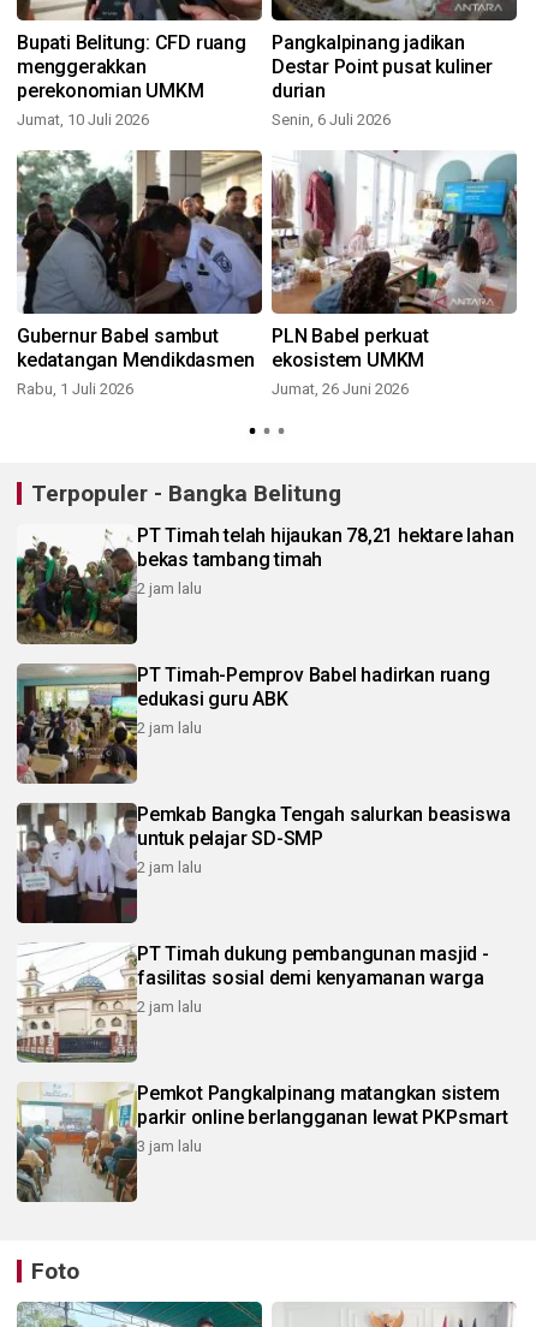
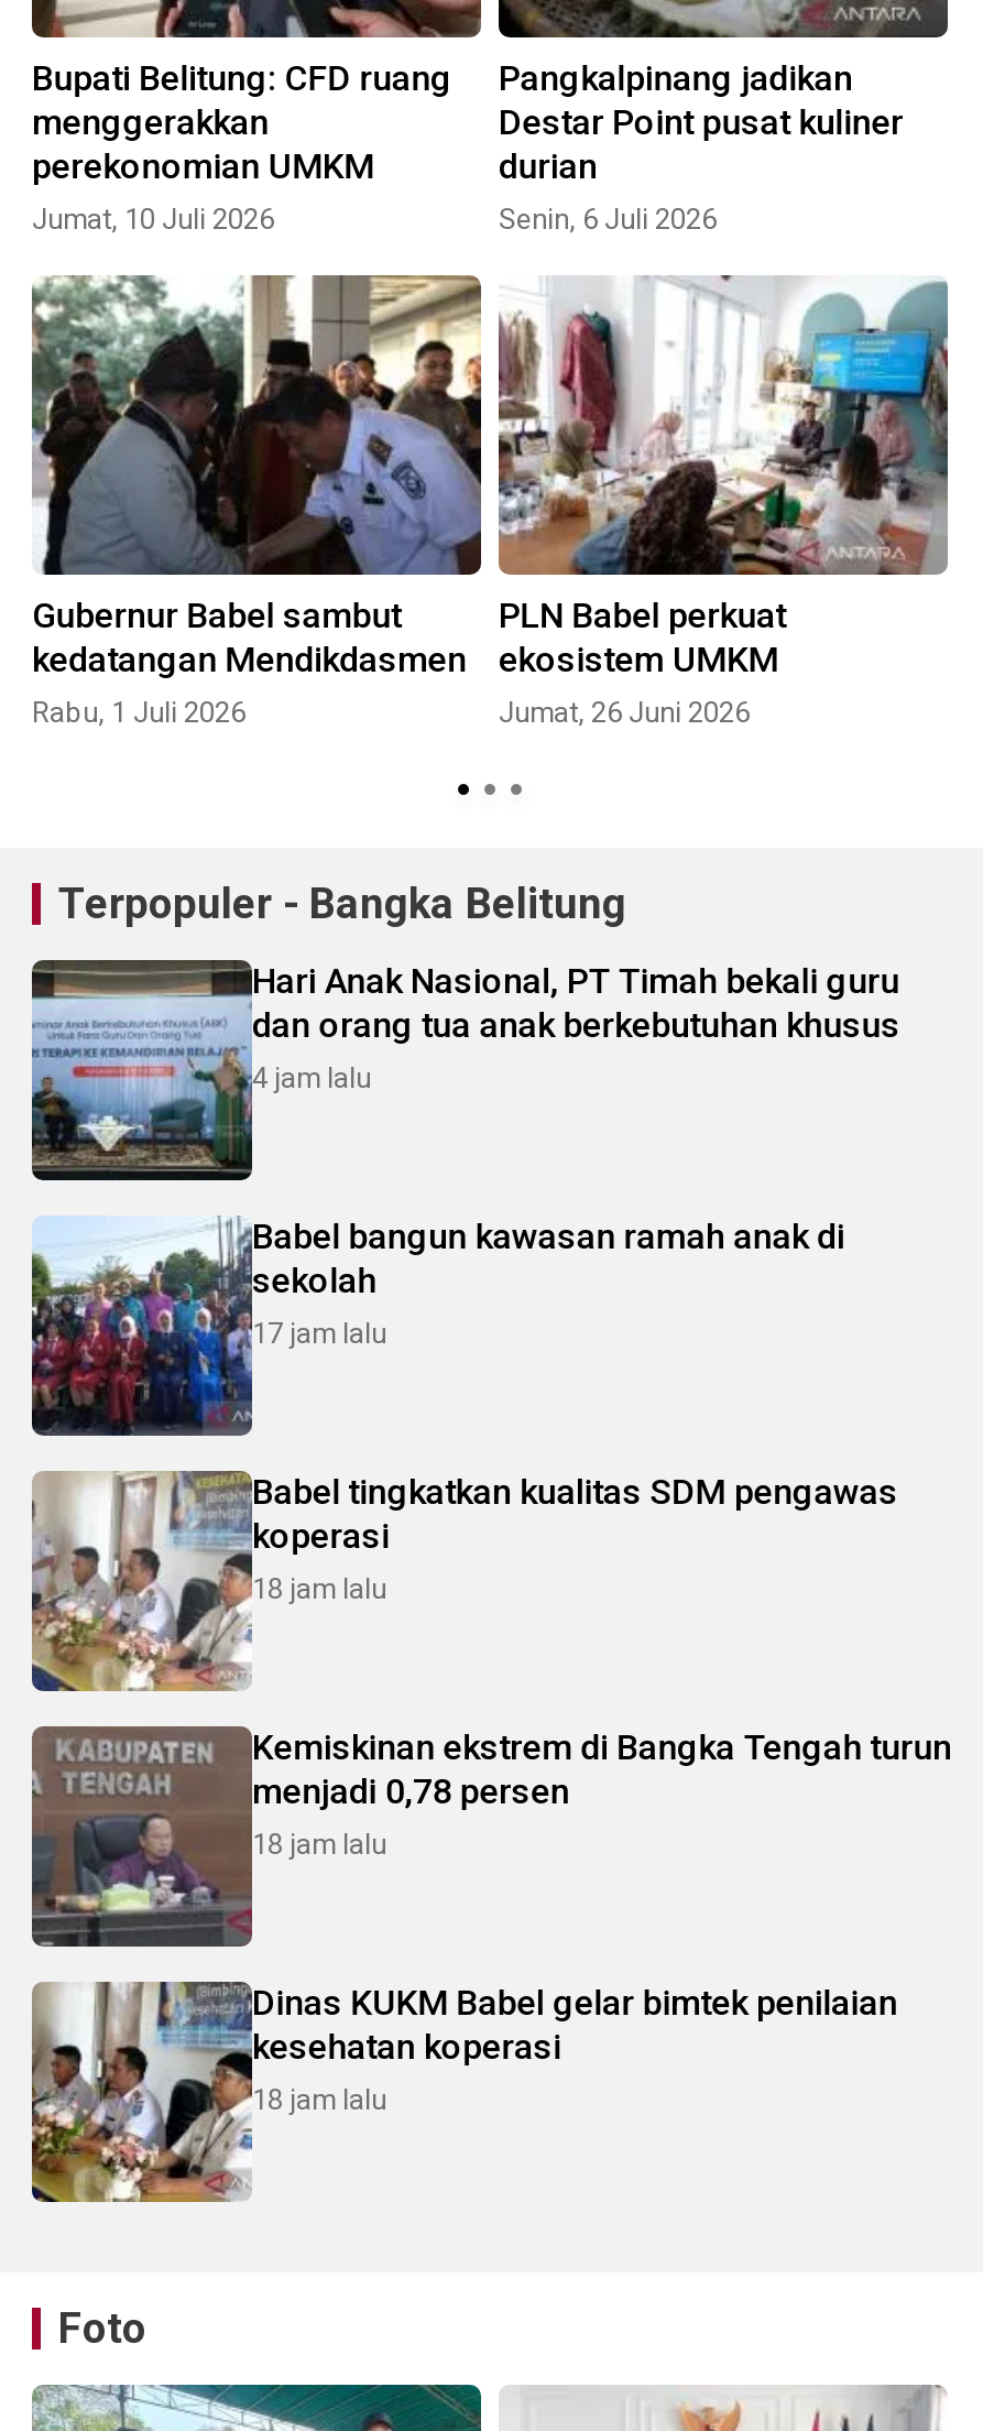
[16,524,514,645] [image] | PT Timah telah hijaukan 78,21 hektare lahan | bekas tambang timah | 2 jam lalu -> [30,958,900,1182] [image] | Hari Anak Nasional, PT Timah bekali guru | dan orang tua anak berkebutuhan khusus | 4 jam lalu
[16,662,490,784] [image] | PT Timah-Pemprov Babel hadirkan ruang | edukasi guru ABK | 2 jam lalu -> [30,1215,845,1436] [image] | Babel bangun kawasan ramah anak di | sekolah | 17 jam lalu
[17,803,510,924] [image] | Pemkab Bangka Tengah salurkan beasiswa | untuk pelajar SD-SMP | 2 jam lalu -> [30,1471,898,1693] [image] | Babel tingkatkan kualitas SDM pengawas | koperasi | 18 jam lalu
[17,942,489,1064] [image] | PT Timah dukung pembangunan masjid - | fasilitas sosial demi kenyamanan warga | 2 jam lalu -> [30,1724,952,1949] [image] | Kemiskinan ekstrem di Bangka Tengah turun | menjadi 0,78 persen | 18 jam lalu
[17,1082,508,1203] [image] | Pemkot Pangkalpinang matangkan sistem | parkir online berlangganan lewat PKPsmart | 3 jam lalu -> [32,1980,898,2202] [image] | Dinas KUKM Babel gelar bimtek penilaian | kesehatan koperasi | 18 jam lalu

